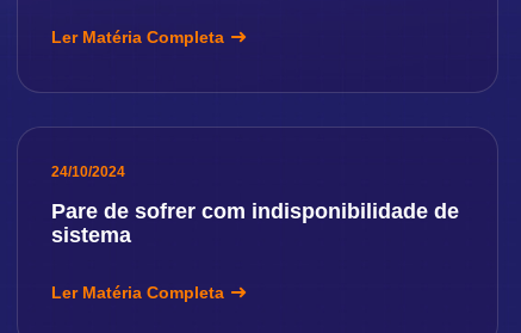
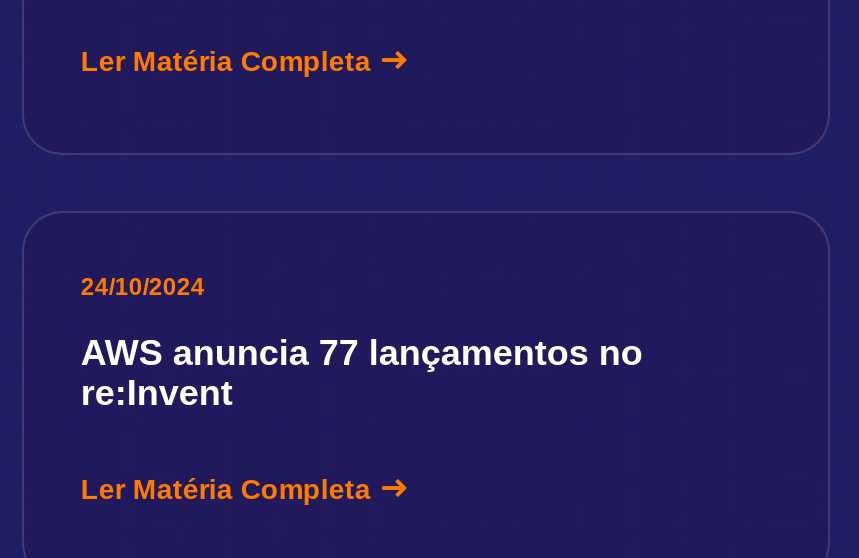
[52,199,459,246] Pare de sofrer com indisponibilidade de | sistema -> [81,333,643,413] AWS anuncia 77 lançamentos no | re:Invent

